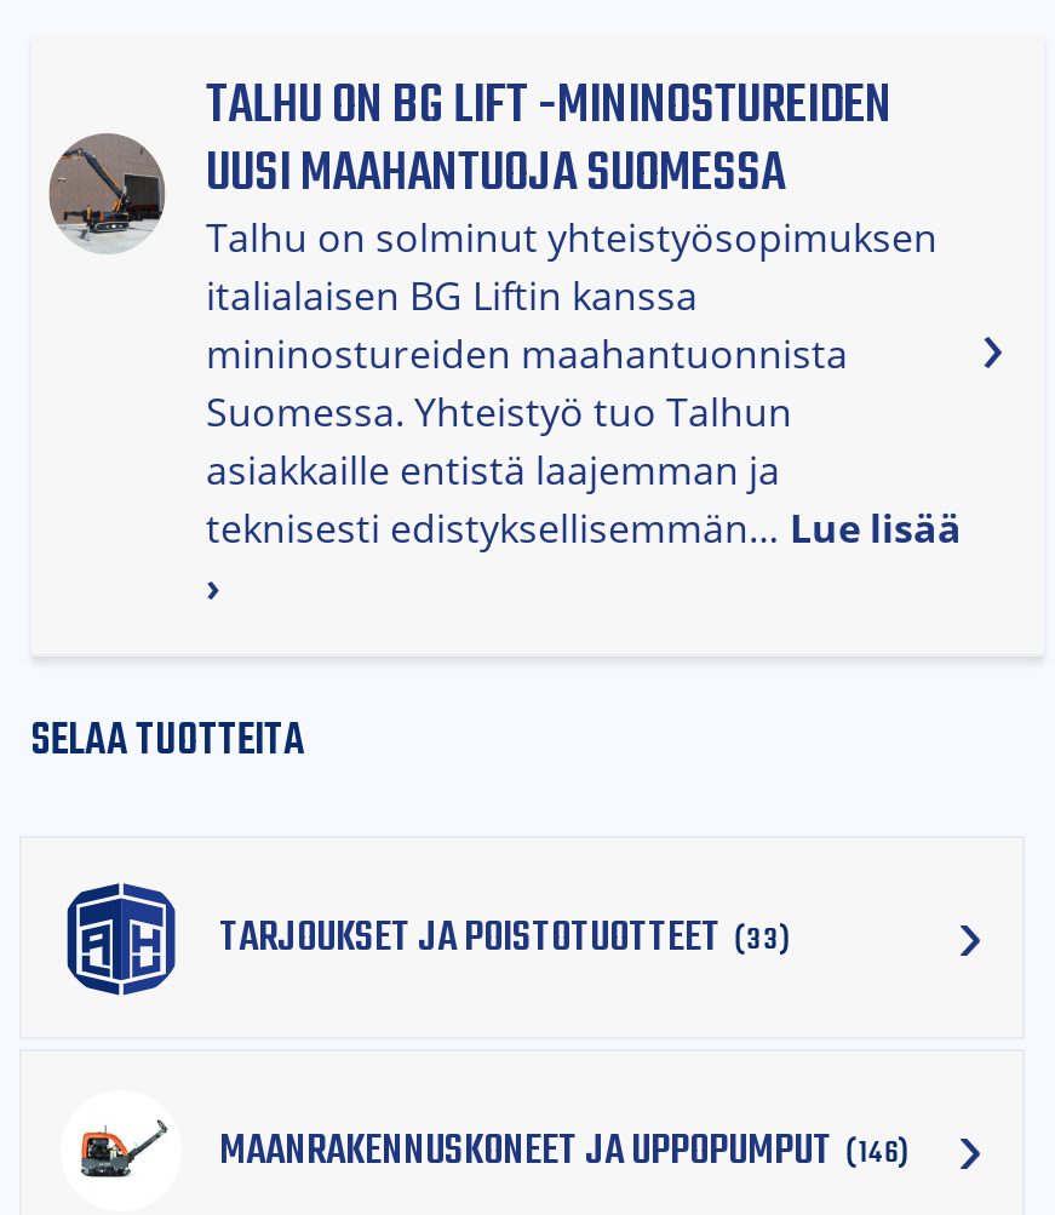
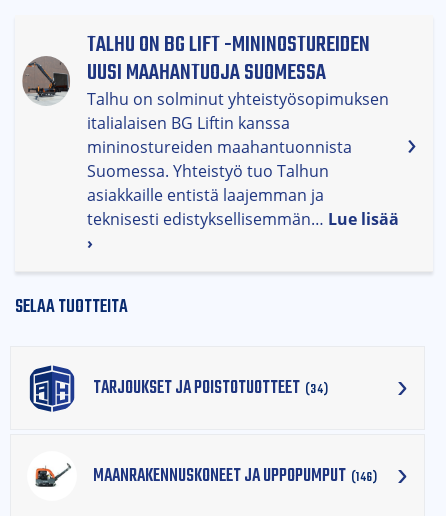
[219,906,793,971] TARJOUKSET JA POISTOTUOTTEET (33) -> [92,375,329,402] TARJOUKSET JA POISTOTUOTTEET (34)

